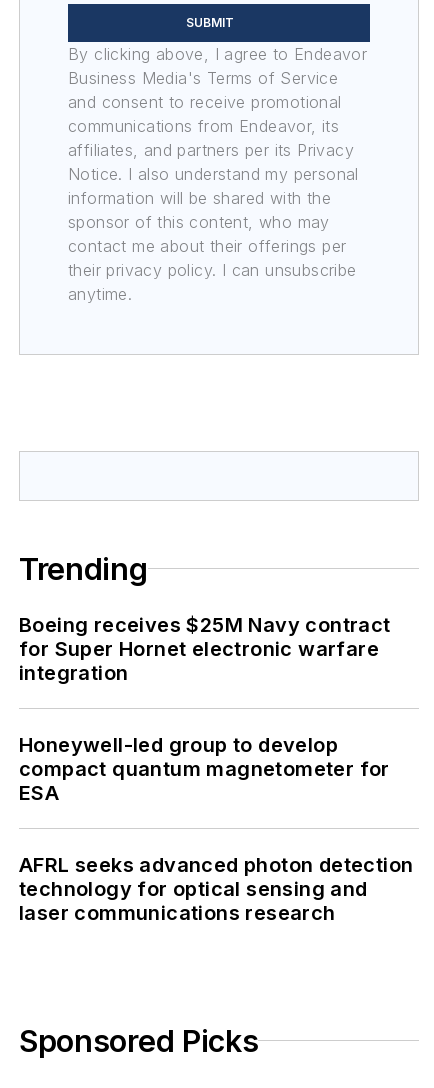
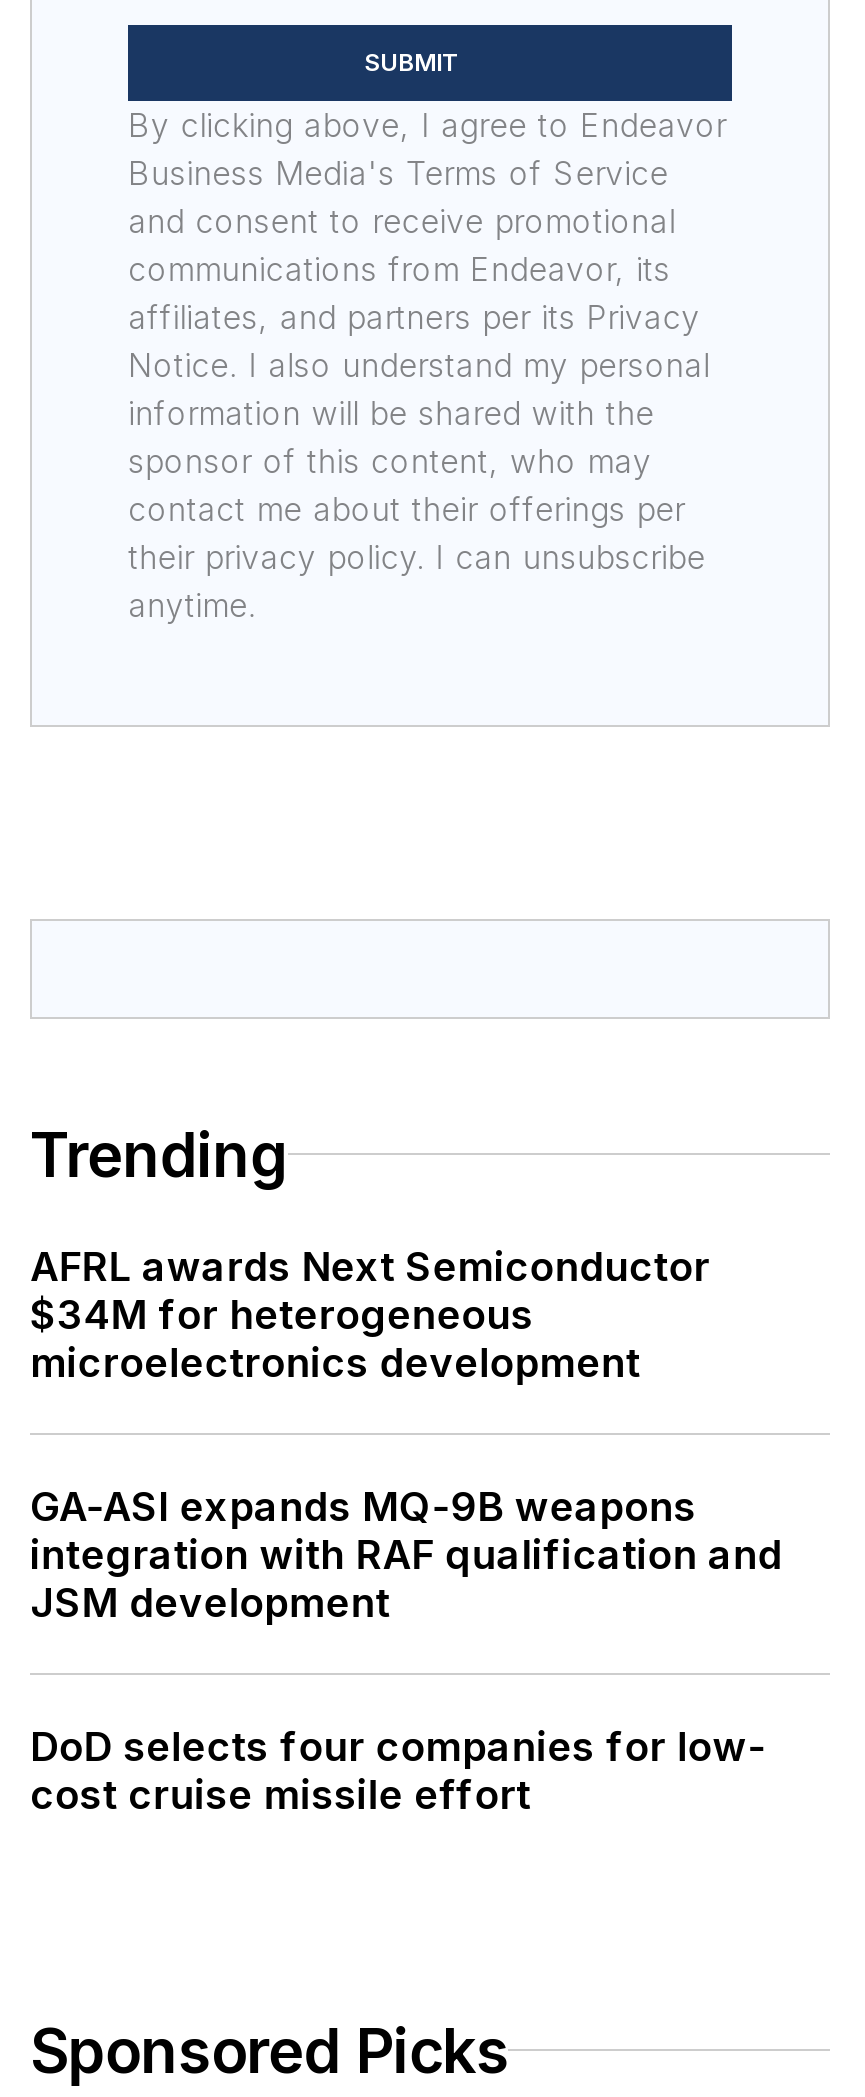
[19,613,391,685] Boeing receives $25M Navy contract | for Super Hornet electronic warfare | integration -> [30,1243,710,1387] AFRL awards Next Semiconductor | $34M for heterogeneous | microelectronics development
[19,733,390,805] Honeywell-led group to develop | compact quantum magnetometer for | ESA -> [30,1483,782,1627] GA-ASI expands MQ-9B weapons | integration with RAF qualification and | JSM development
[19,853,413,925] AFRL seeks advanced photon detection | technology for optical sensing and | laser communications research -> [30,1723,766,1819] DoD selects four companies for low- | cost cruise missile effort

